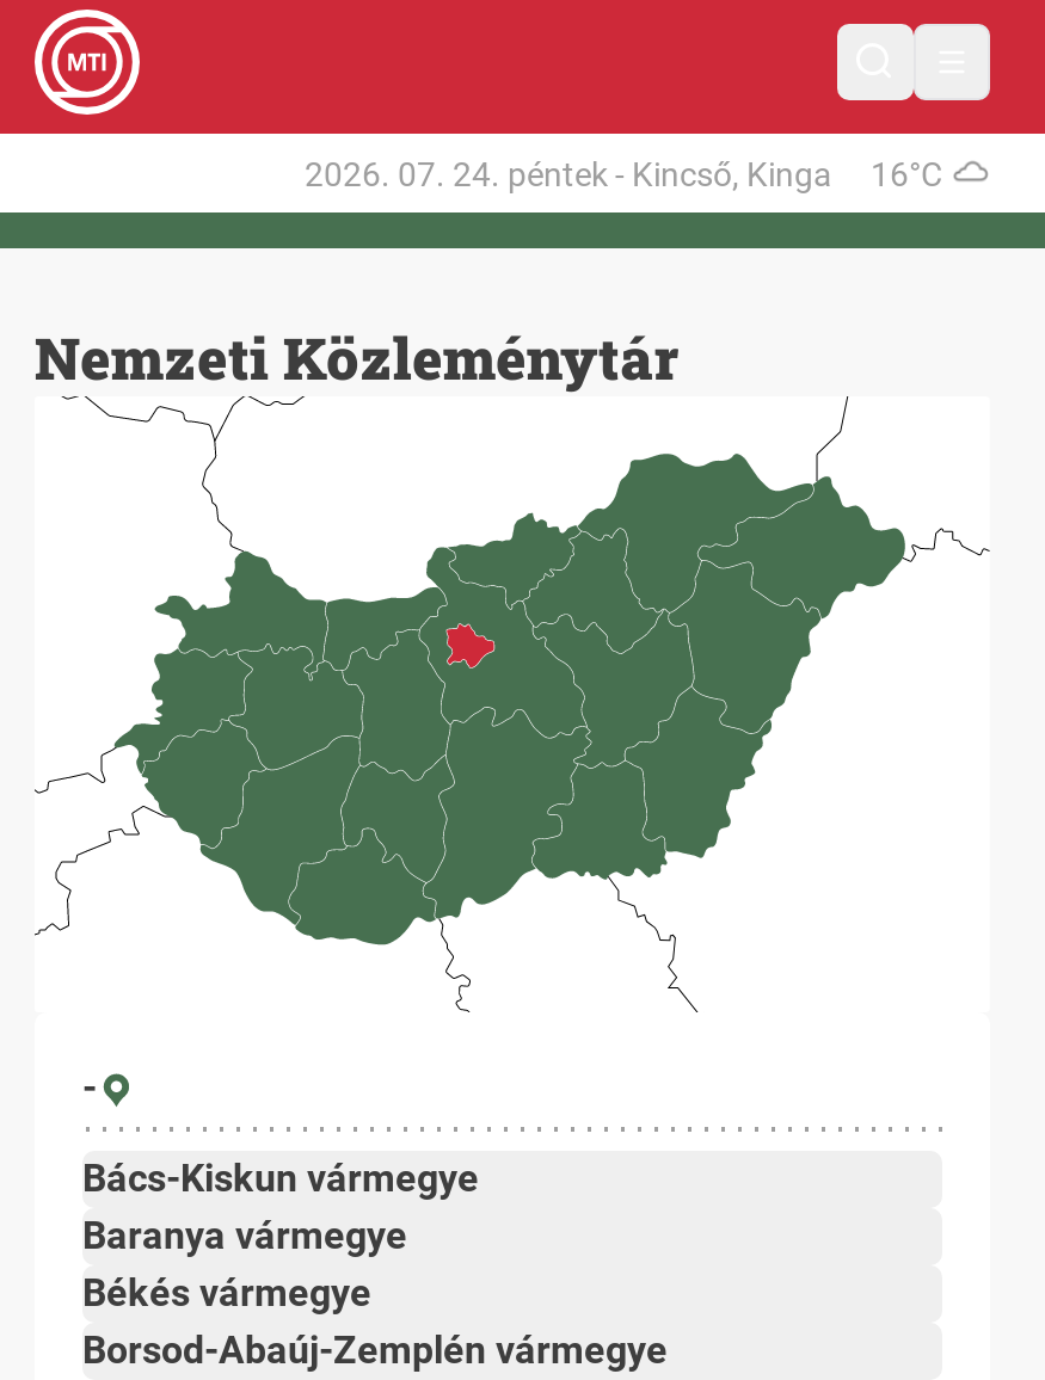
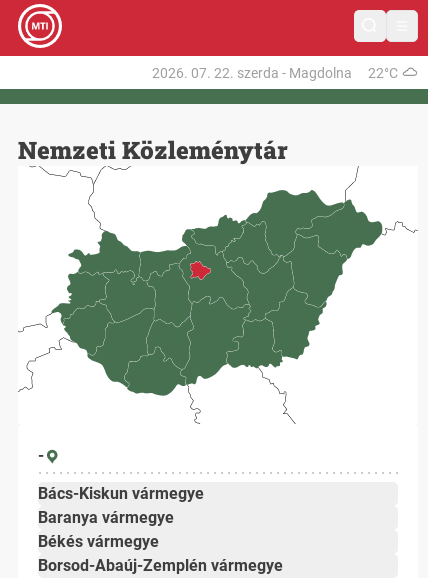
[305,154,942,192] 2026. 07. 24. péntek - Kincső, Kinga | 16°C -> [152,64,398,80] 2026. 07. 22. szerda - Magdolna | 22°C

